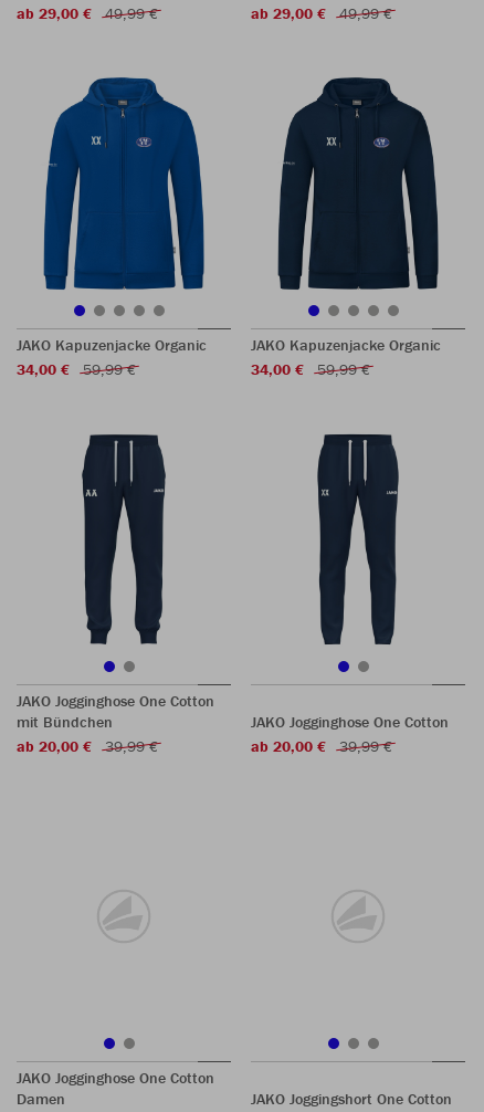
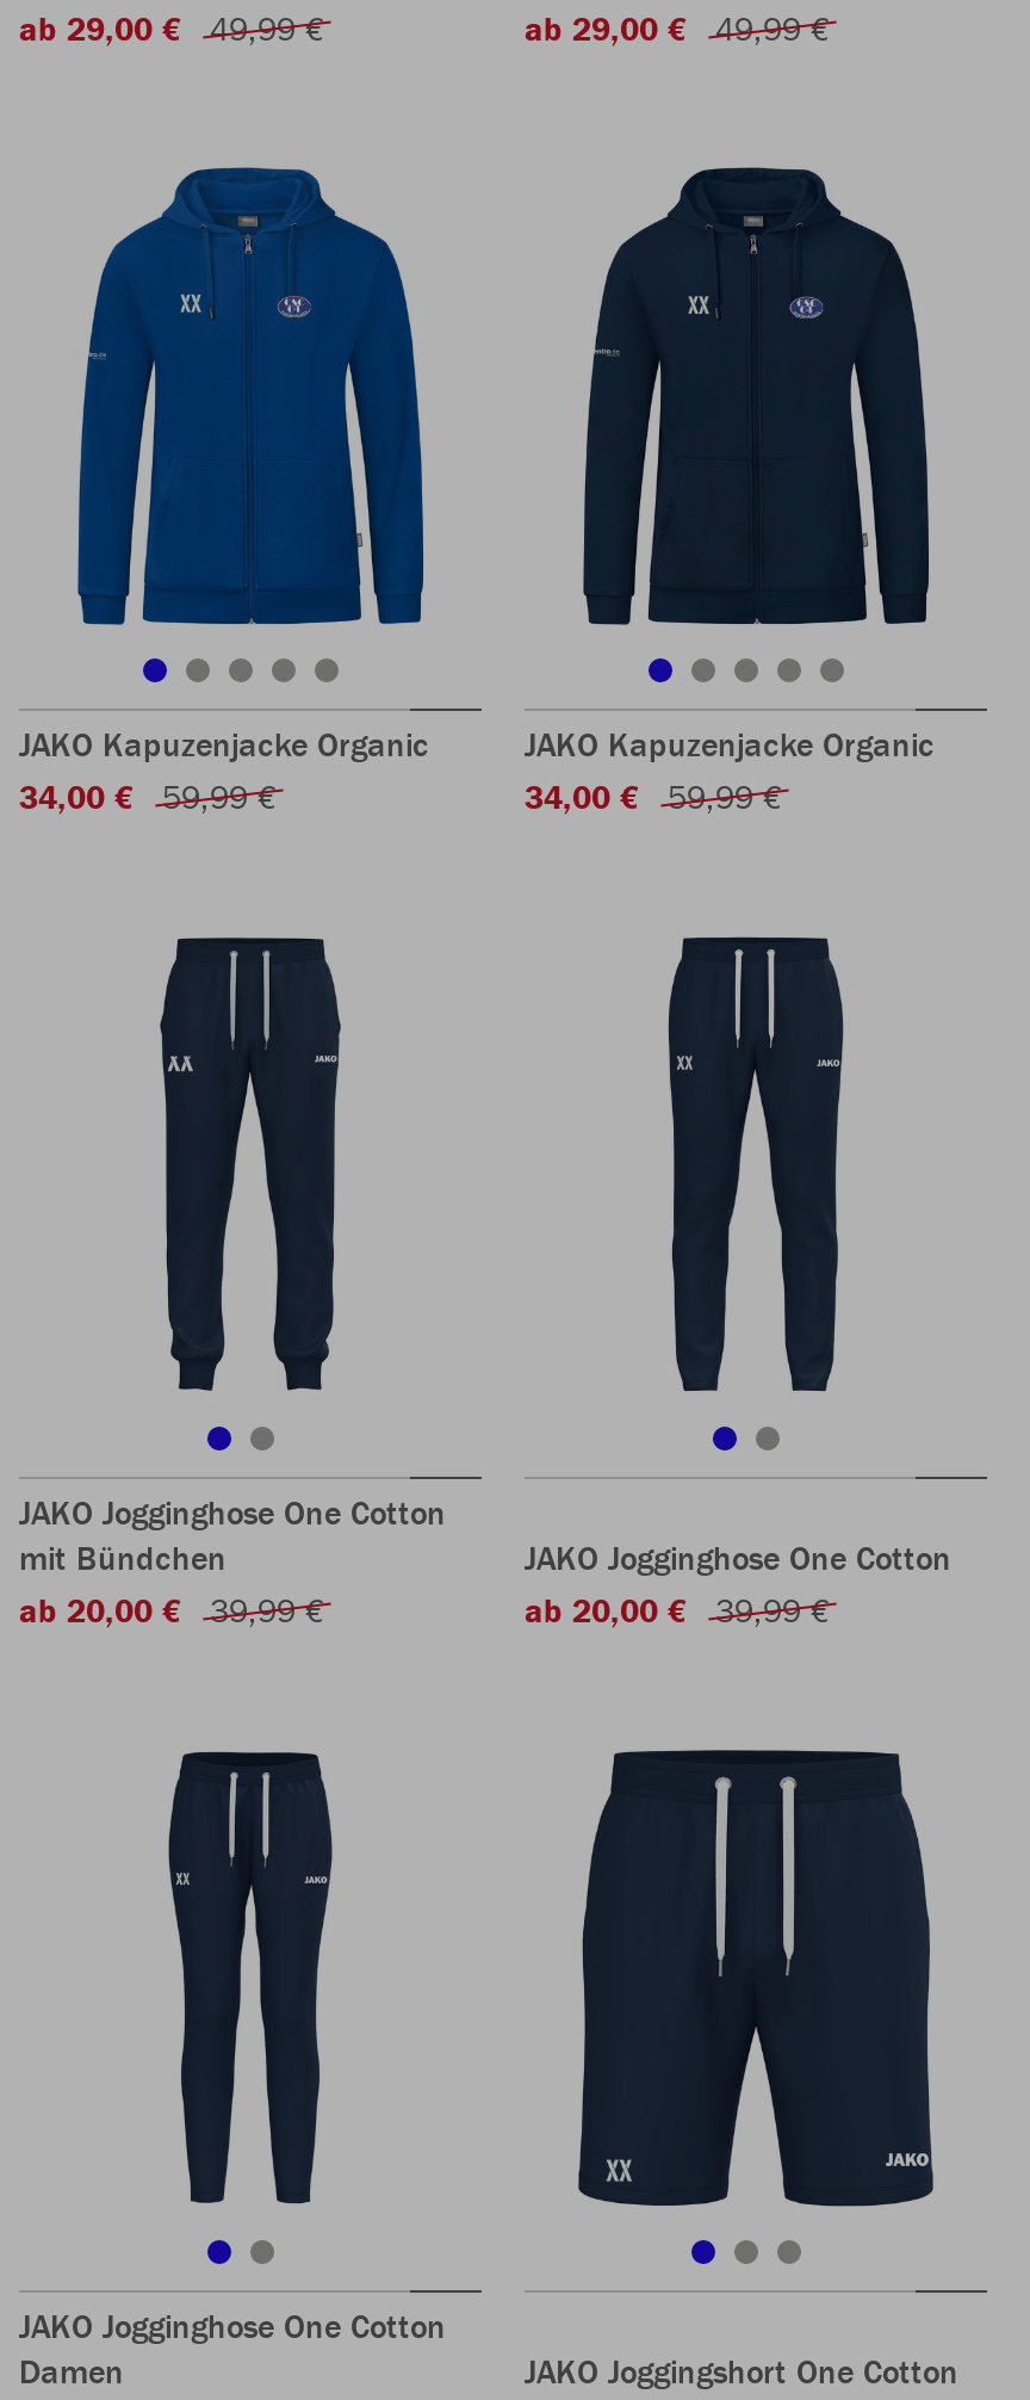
none -> [167,1749,334,2207] [image]
none -> [577,1746,935,2209] [image]

